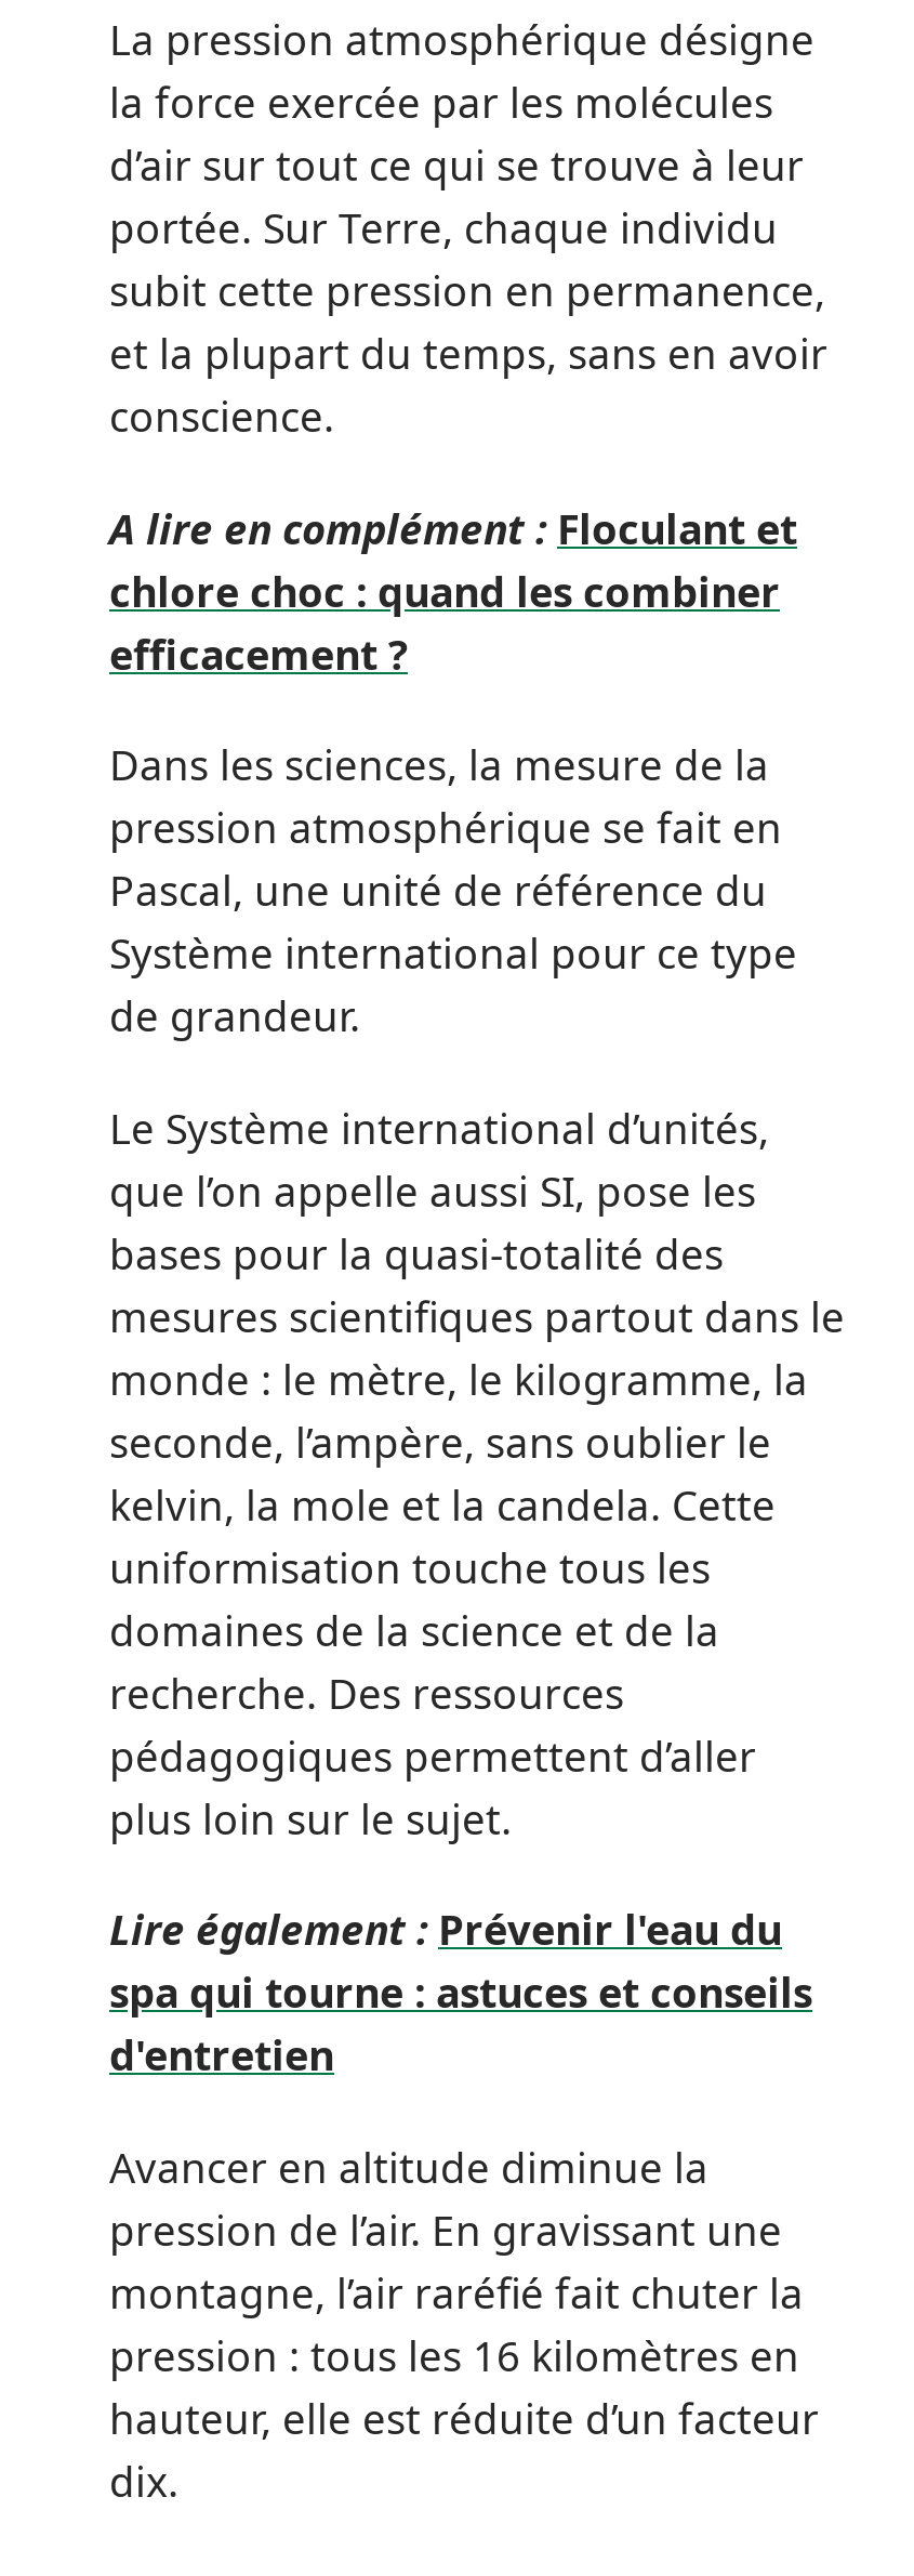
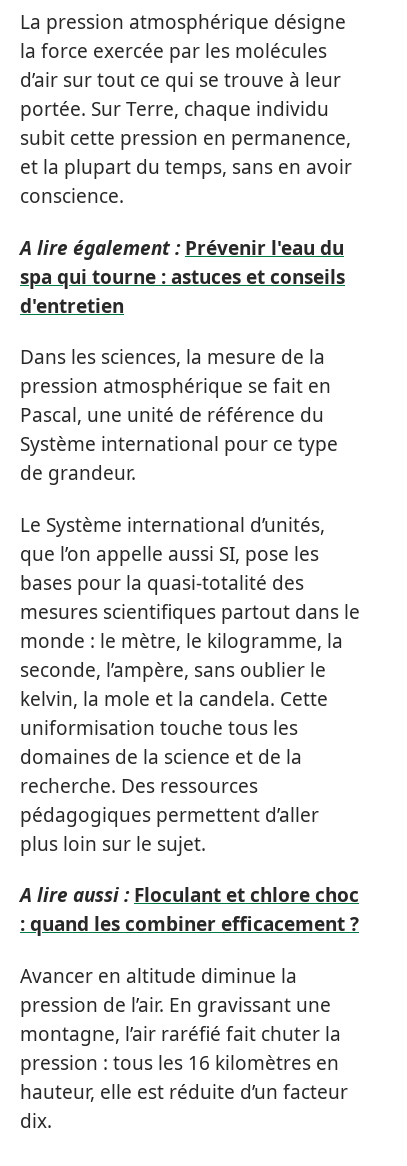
[109,500,797,682] A lire en complément : Floculant et | chlore choc : quand les combiner | efficacement ? -> [20,234,344,260] A lire également : Prévenir l'eau du
[109,1902,782,1958] Lire également : Prévenir l'eau du -> [20,882,359,937] A lire aussi : Floculant et chlore choc | : quand les combiner efficacement ?
moved [109,1964,812,2084] -> [20,263,345,318]: spa qui tourne : astuces et conseils | d'entretien

